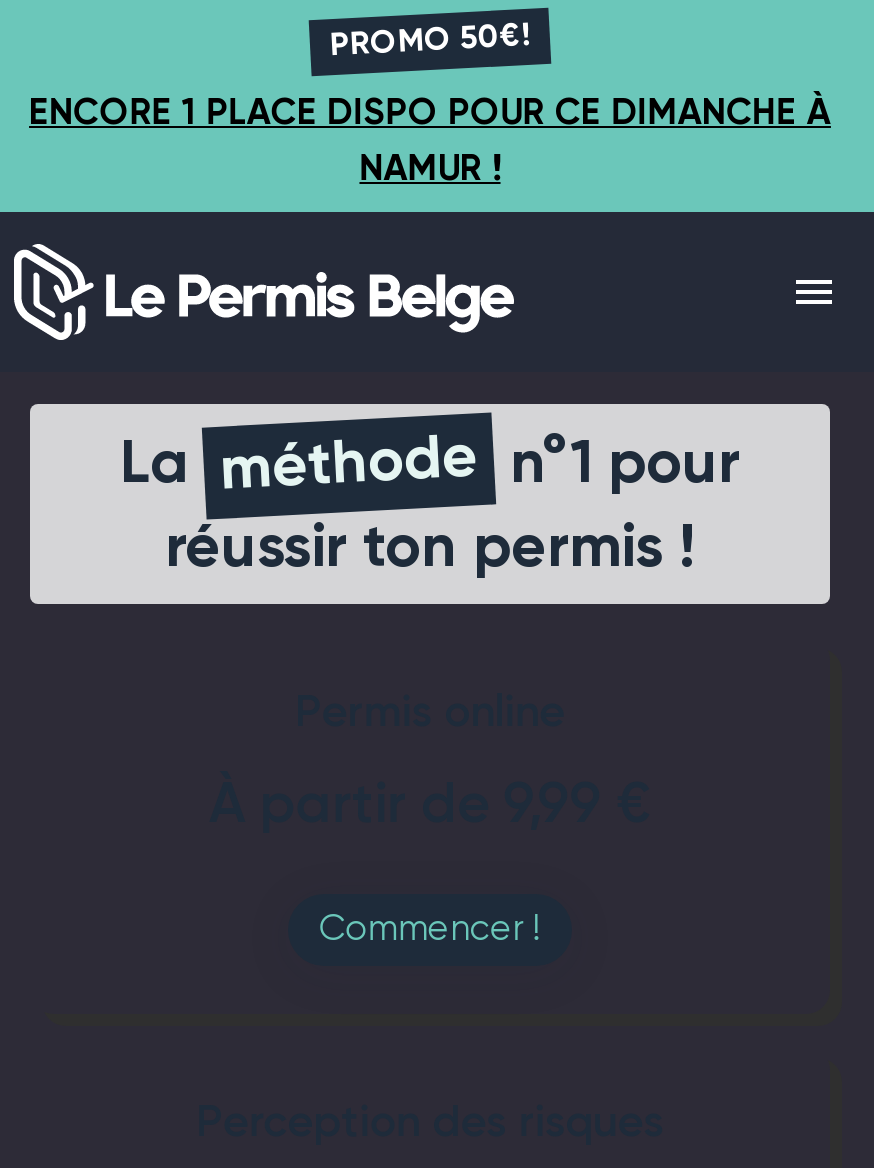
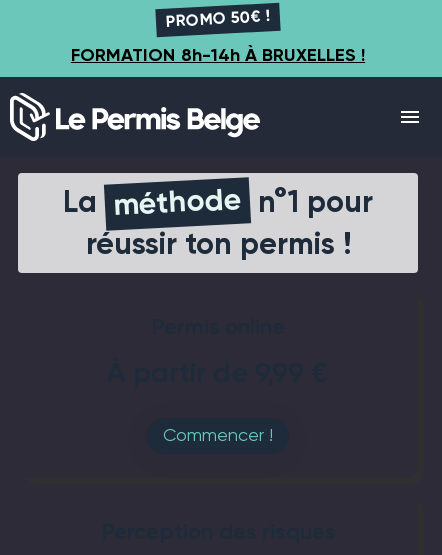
[29,20,831,187] PROMO 50€! | ENCORE 1 PLACE DISPO POUR CE DIMANCHE À | NAMUR ! -> [71,9,365,64] PROMO 50€ ! | FORMATION 8h-14h À BRUXELLES !

